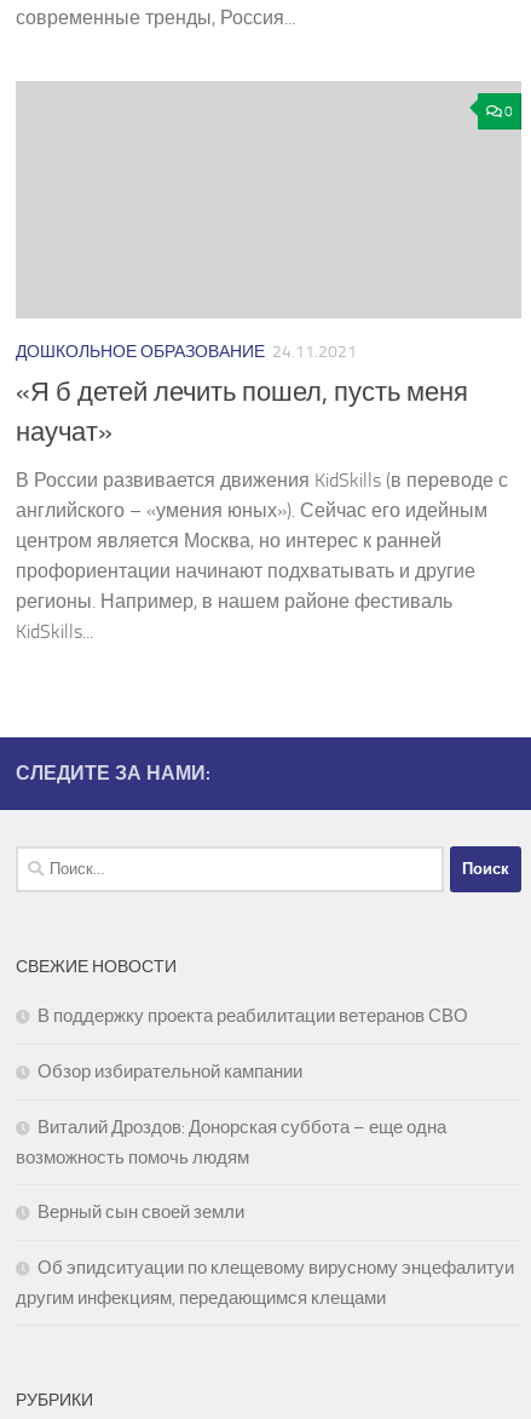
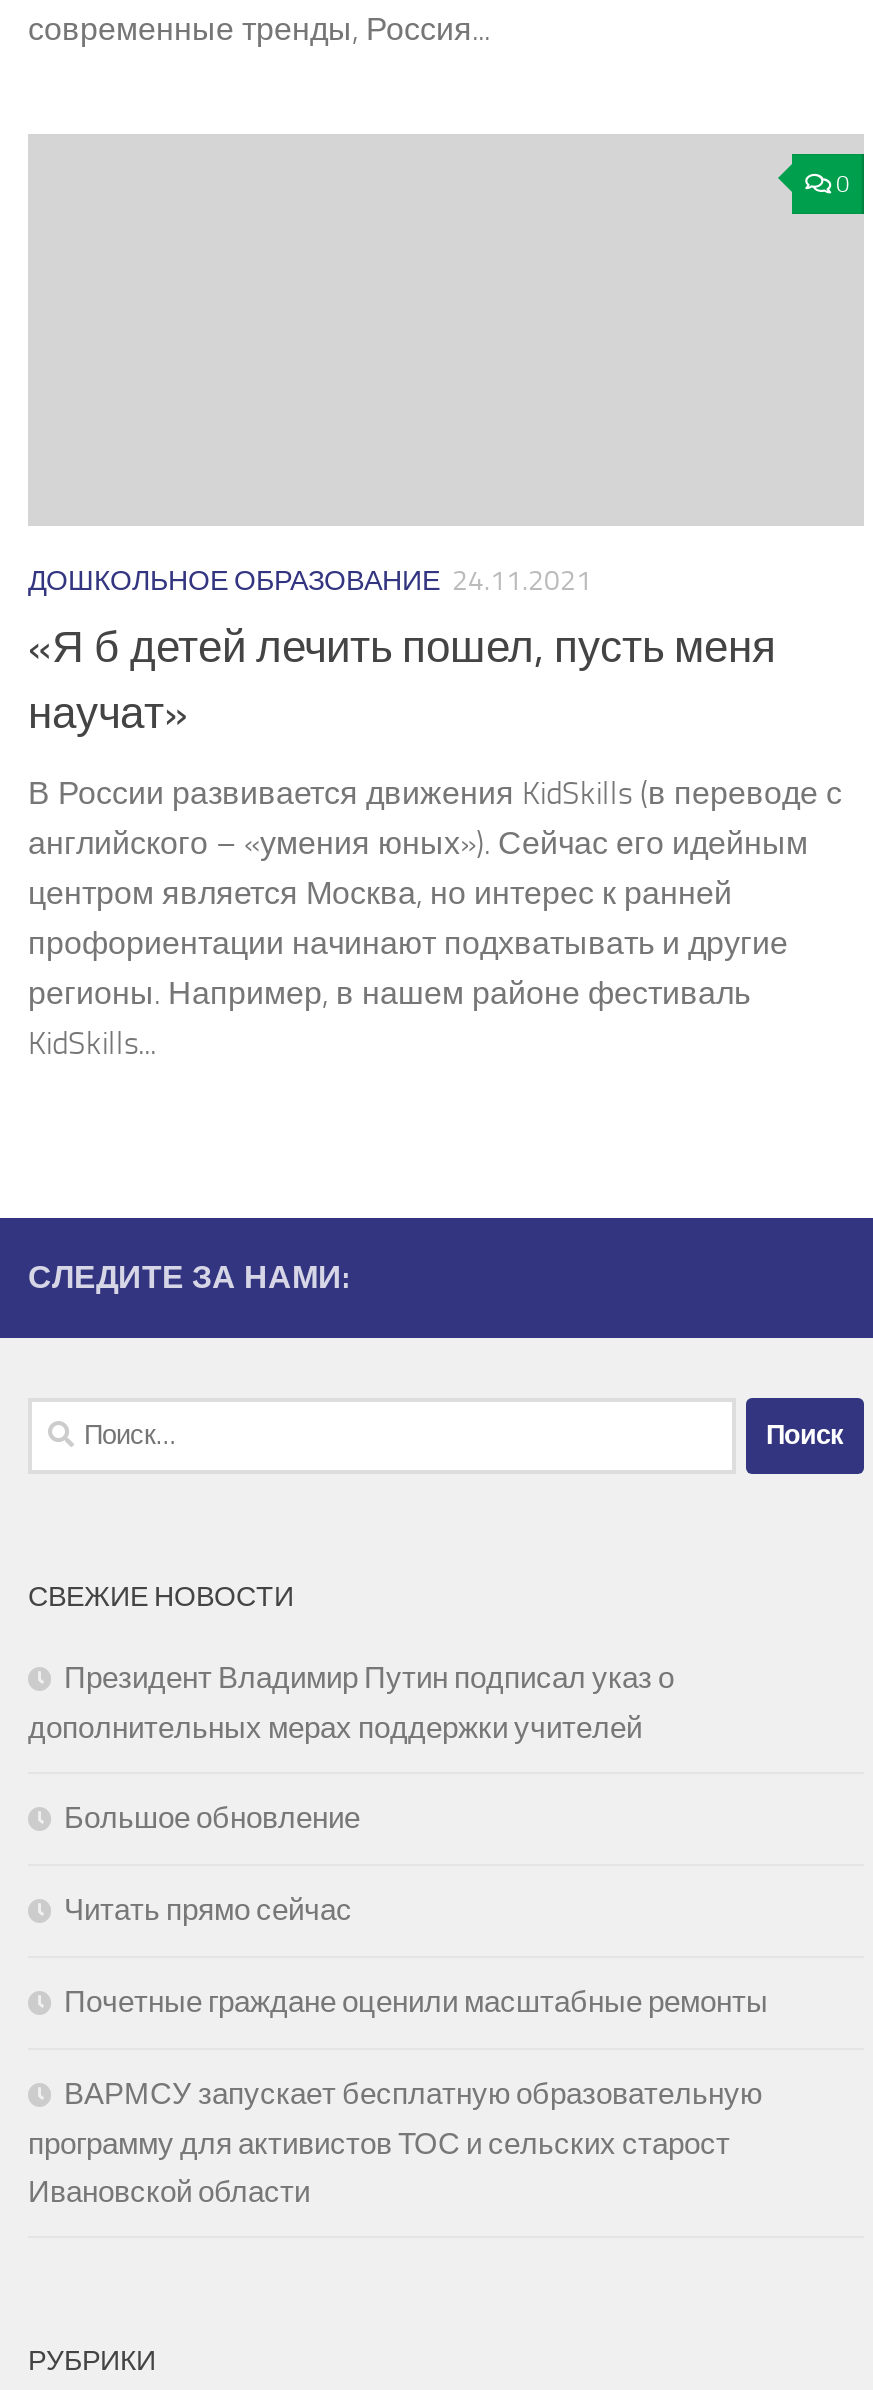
[37,1004,468,1026] В поддержку проекта реабилитации ветеранов СВО -> [28,1659,674,1745] Президент Владимир Путин подписал указ о | дополнительных мерах поддержки учителей
[37,1060,302,1082] Обзор избирательной кампании -> [64,1799,360,1835] Большое обновление
[16,1116,446,1168] Виталий Дроздов: Донорская суббота – еще одна | возможность помочь людям -> [64,1891,352,1927] Читать прямо сейчас
[37,1201,244,1222] Верный сын своей земли -> [64,1983,768,2019] Почетные граждане оценили масштабные ремонты
[16,1256,514,1308] Об эпидситуации по клещевому вирусному энцефалитуи | другим инфекциям, передающимся клещами -> [28,2075,762,2209] ВАРМСУ запускает бесплатную образовательную | программу для активистов ТОС и сельских старост | Ивановской области

